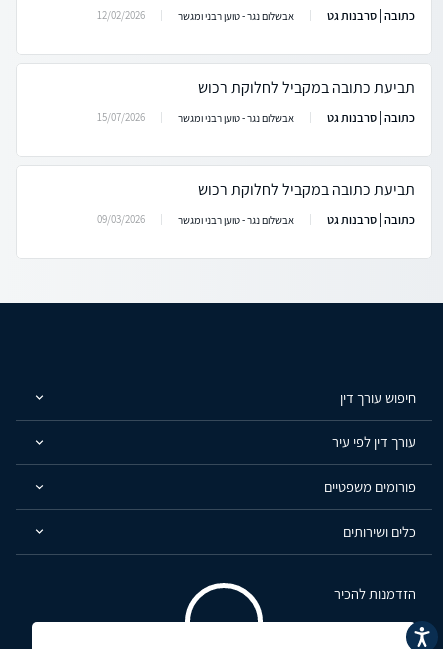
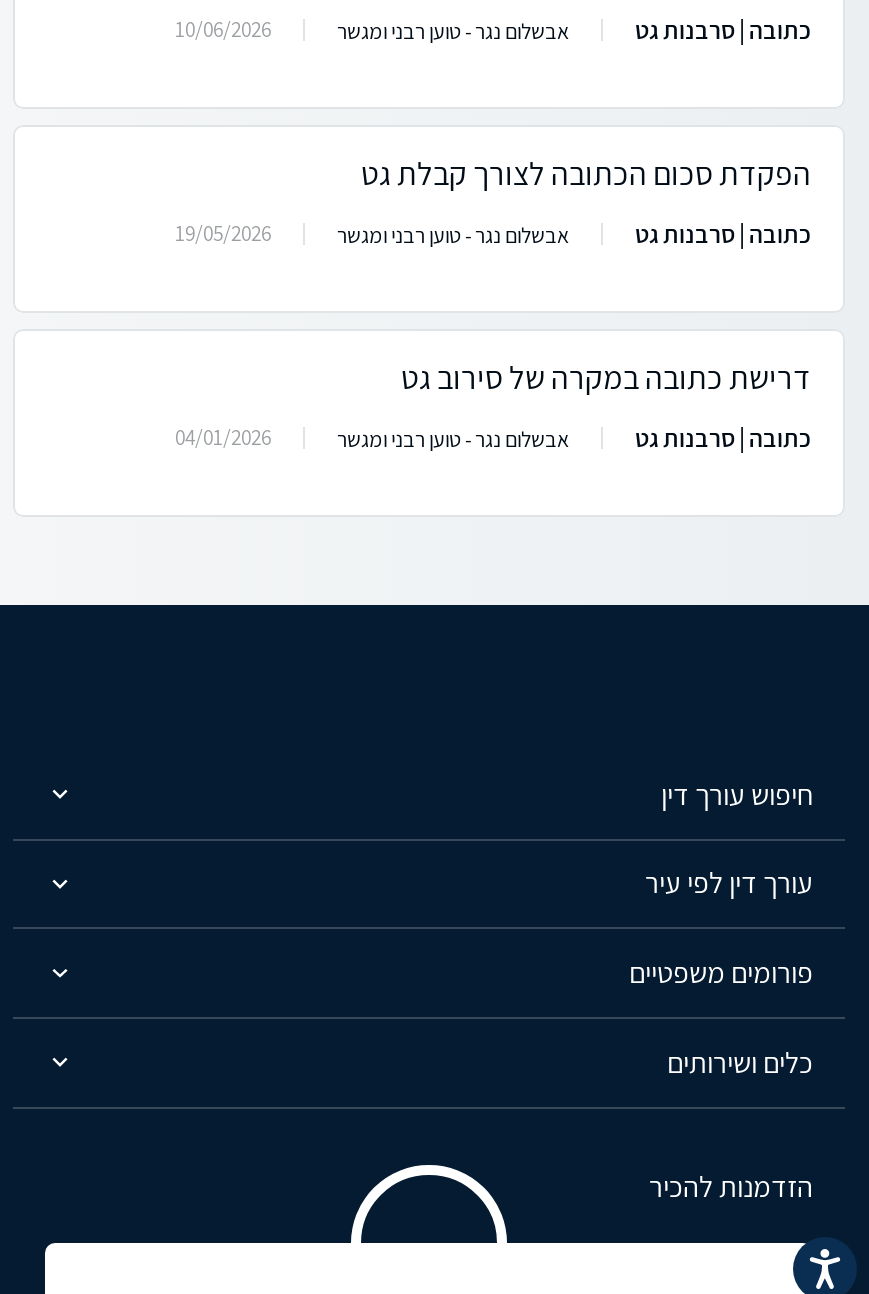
[97,8,145,22] 12/02/2026 -> [175,15,271,43] 10/06/2026
[198,77,415,98] תביעת כתובה במקביל לחלוקת רכוש -> [361,153,811,195] הפקדת סכום הכתובה לצורך קבלת גט
[97,110,145,124] 15/07/2026 -> [175,219,271,247] 19/05/2026
[198,179,415,200] תביעת כתובה במקביל לחלוקת רכוש -> [401,357,811,399] דרישת כתובה במקרה של סירוב גט
[97,212,145,226] 09/03/2026 -> [175,423,271,451] 04/01/2026

